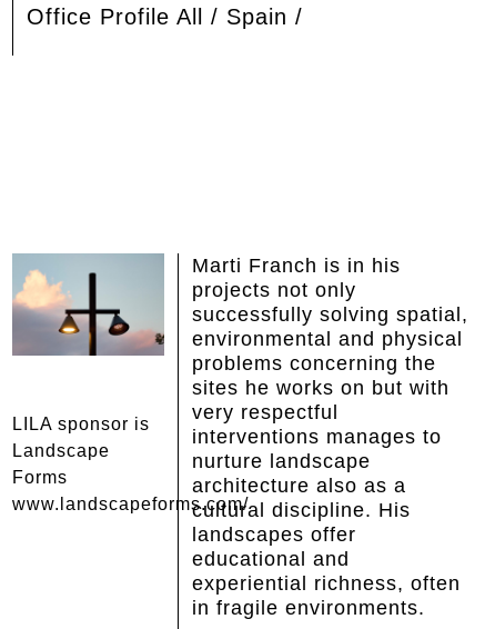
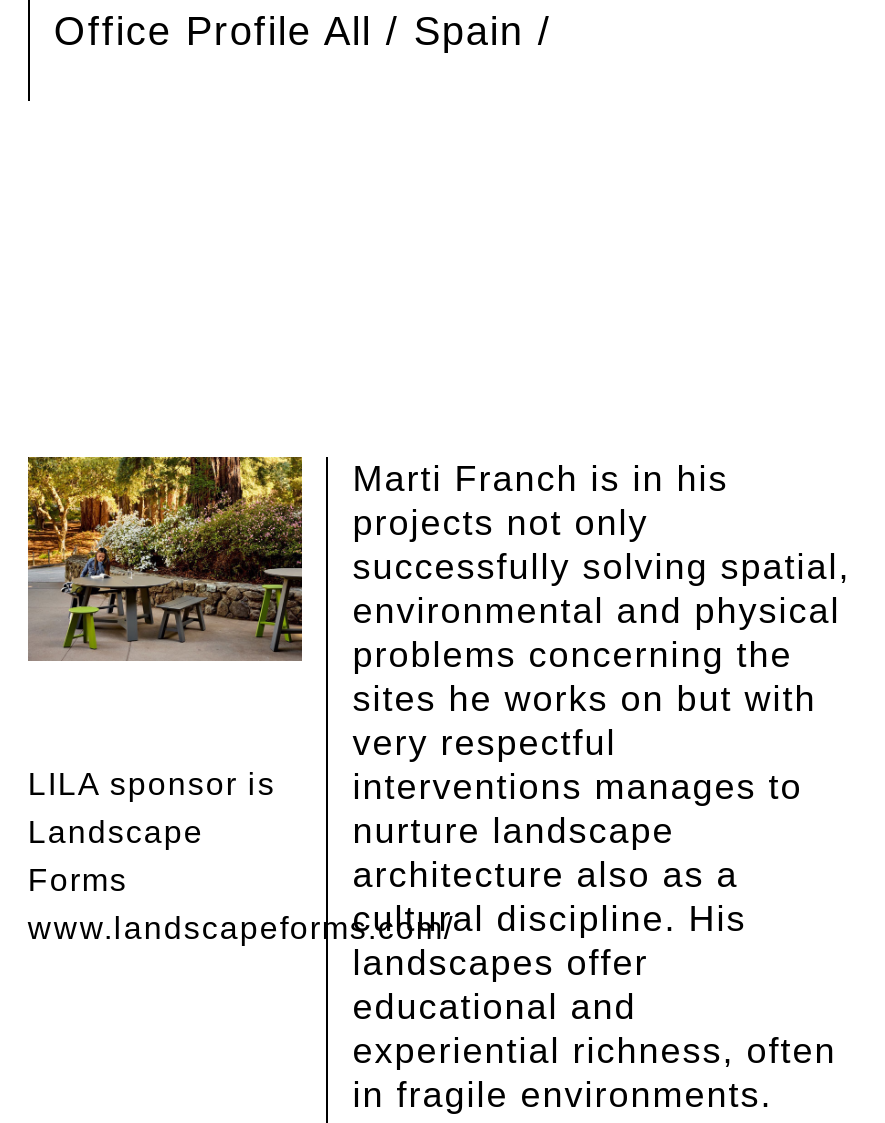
[11,252,165,358] [image] -> [26,456,304,662] [image]

